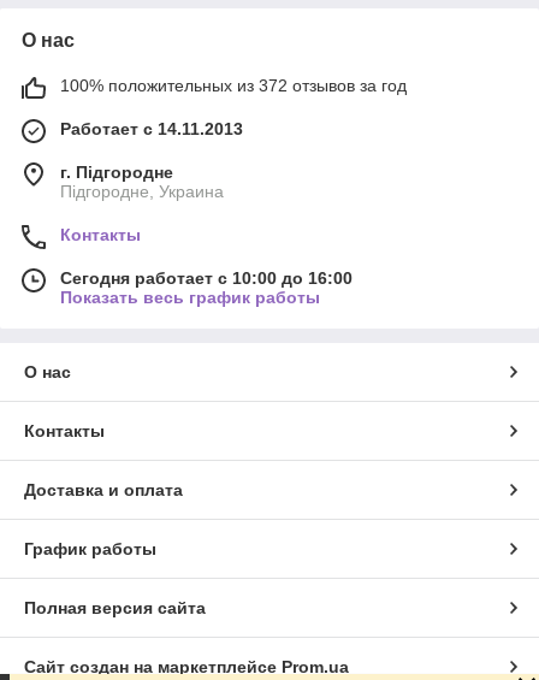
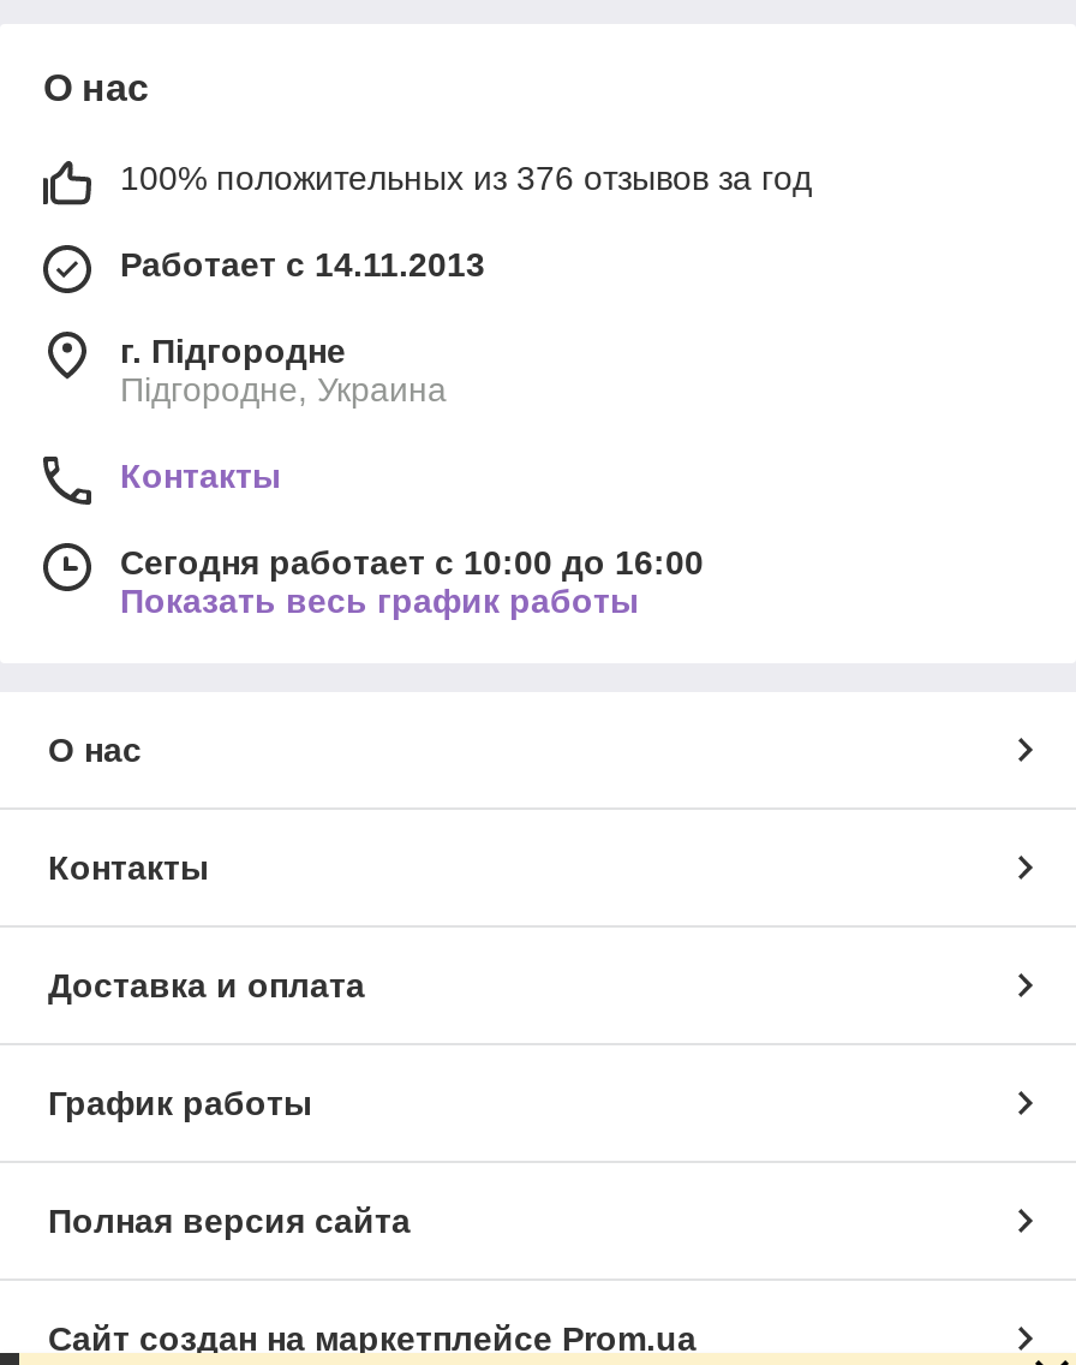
[60,76,407,96] 100% положительных из 372 отзывов за год -> [120,160,812,198] 100% положительных из 376 отзывов за год

